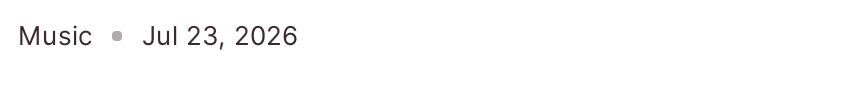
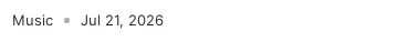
[18,18,298,50] Music Jul 23, 2026 -> [12,11,164,28] Music Jul 21, 2026

